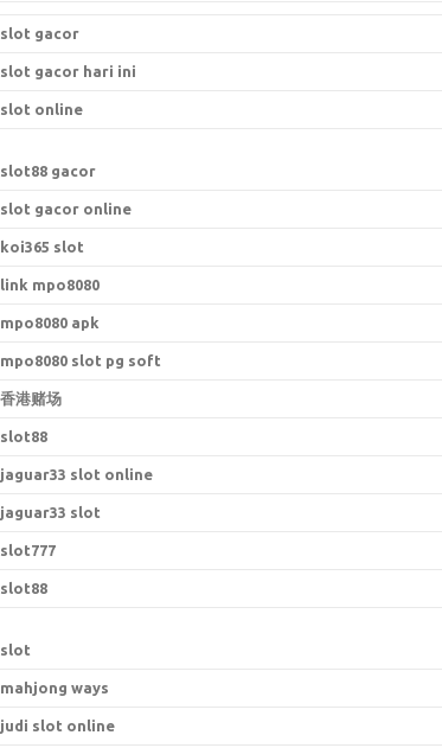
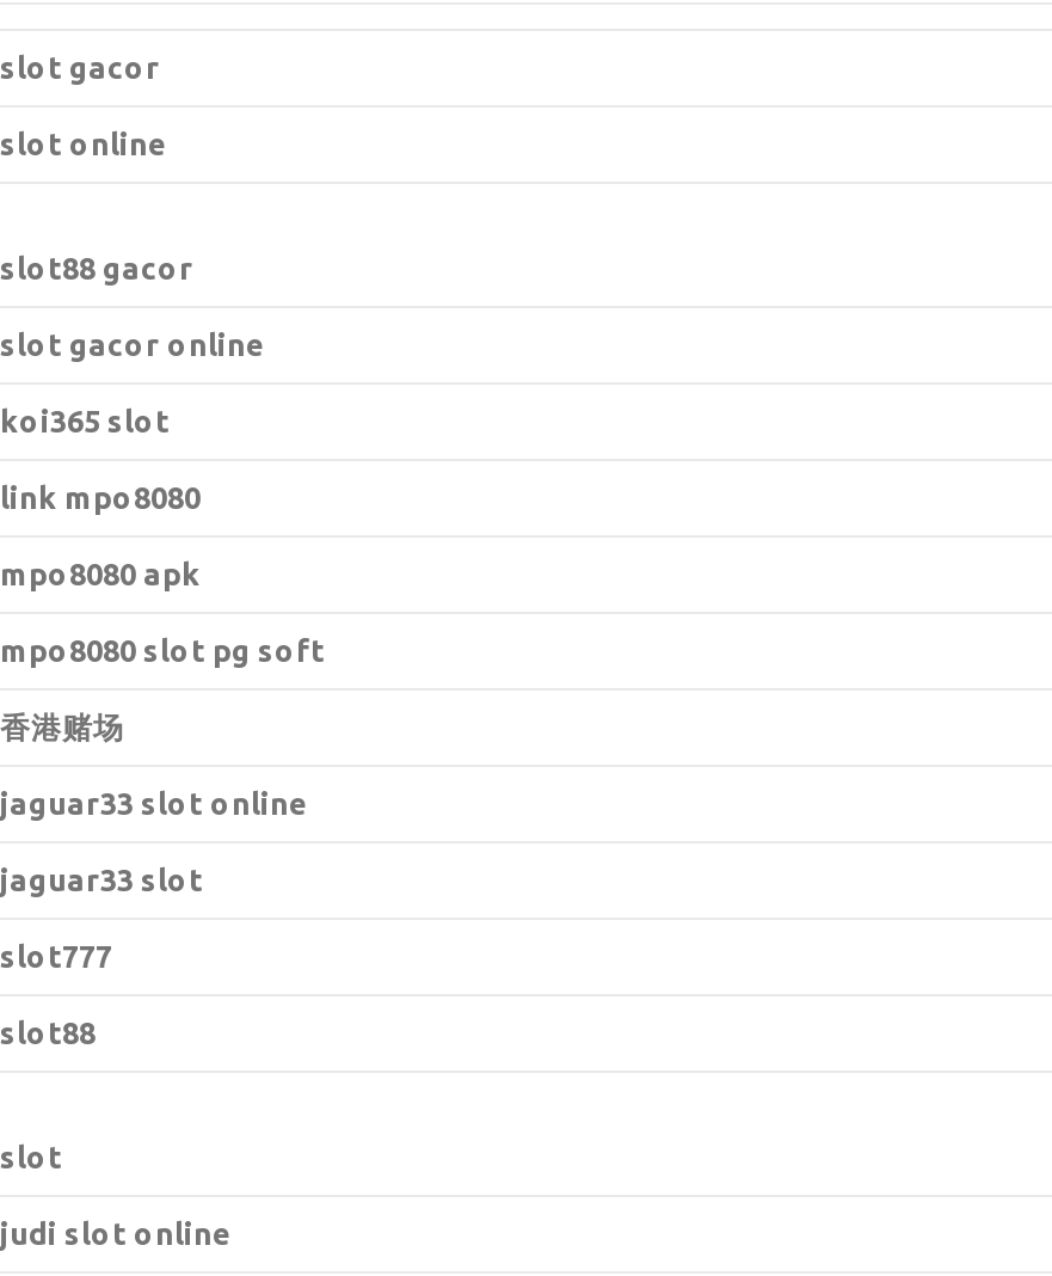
[0,63,136,79] slot gacor hari ini -> none
[0,428,47,445] slot88 -> none
[0,679,109,696] mahjong ways -> none

